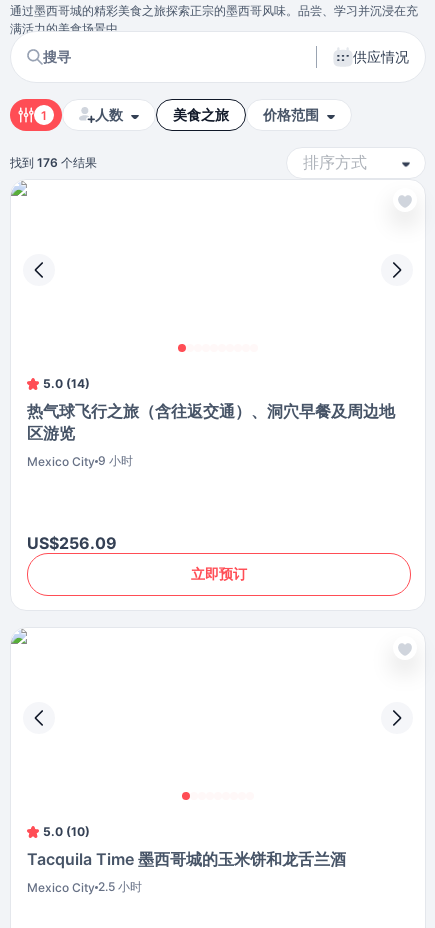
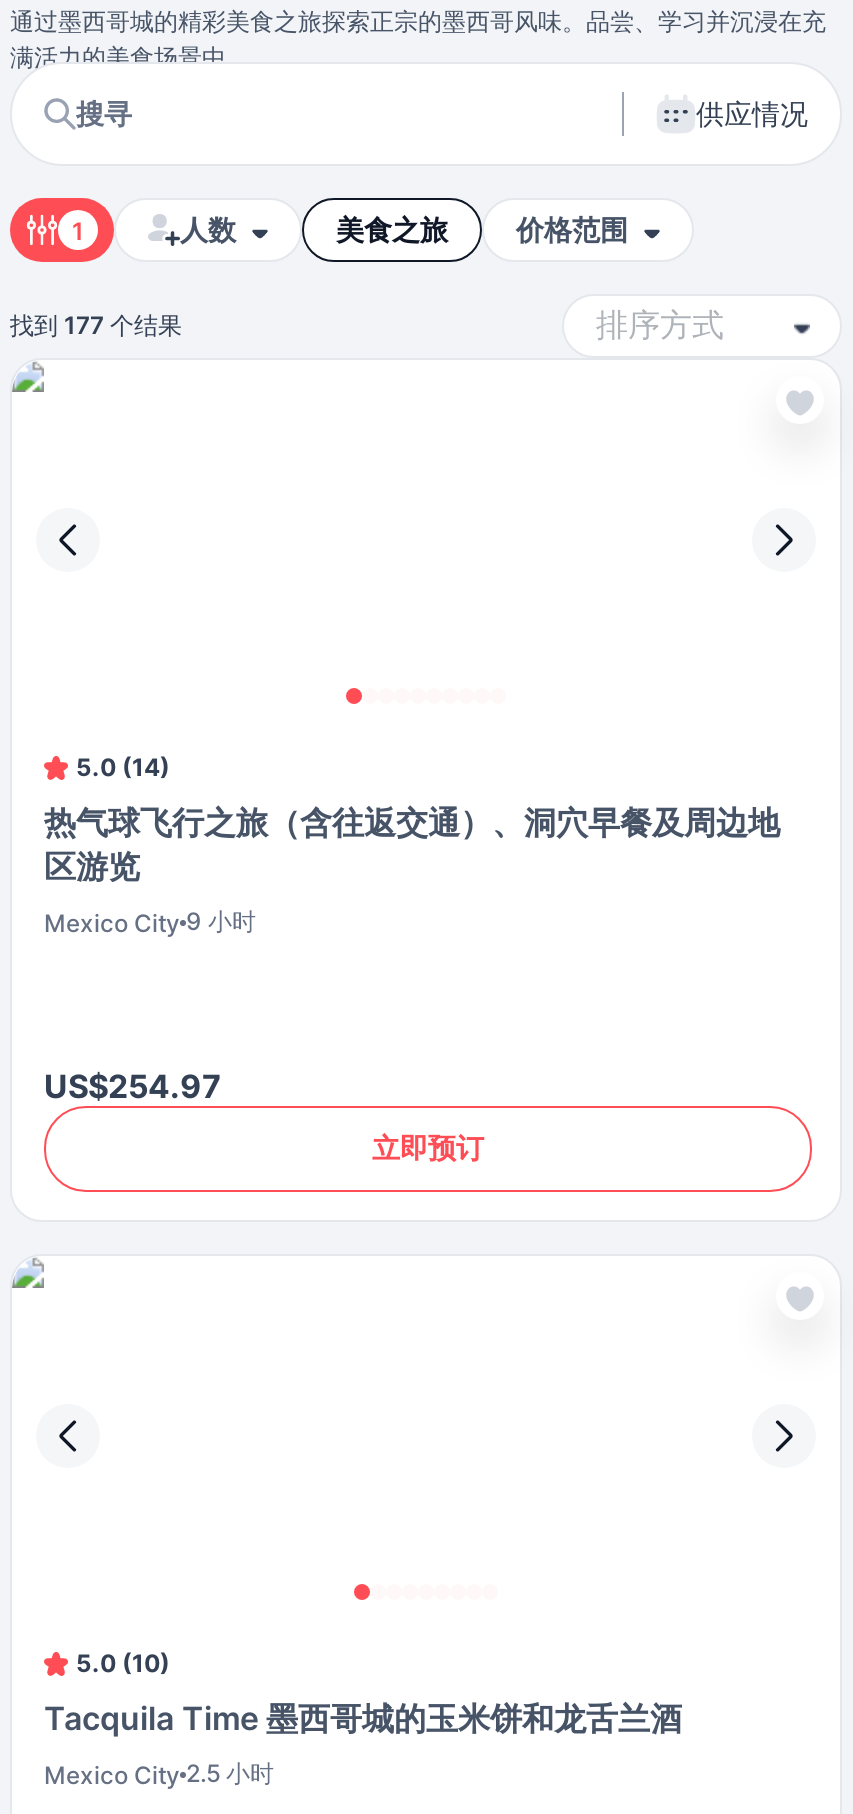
[10,155,97,170] 找到176个结果 -> [10,310,182,340] 找到177个结果
[27,533,117,553] US$256.09 -> [44,1066,222,1106] US$254.97

